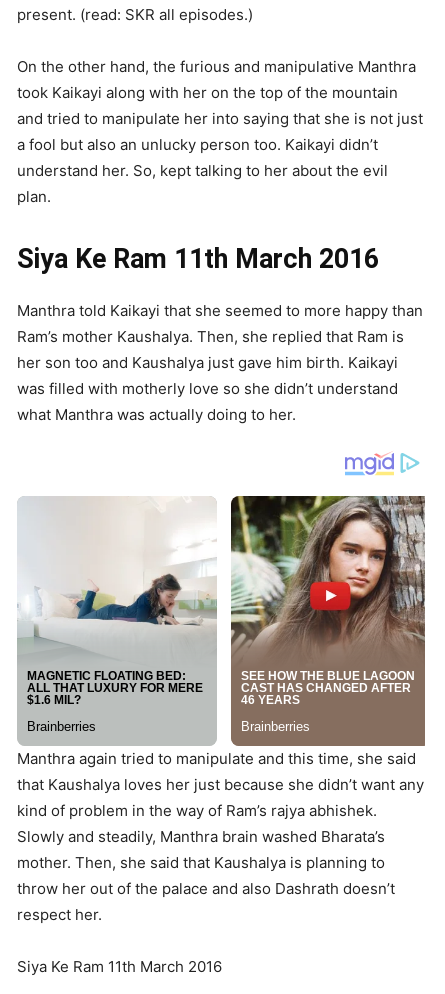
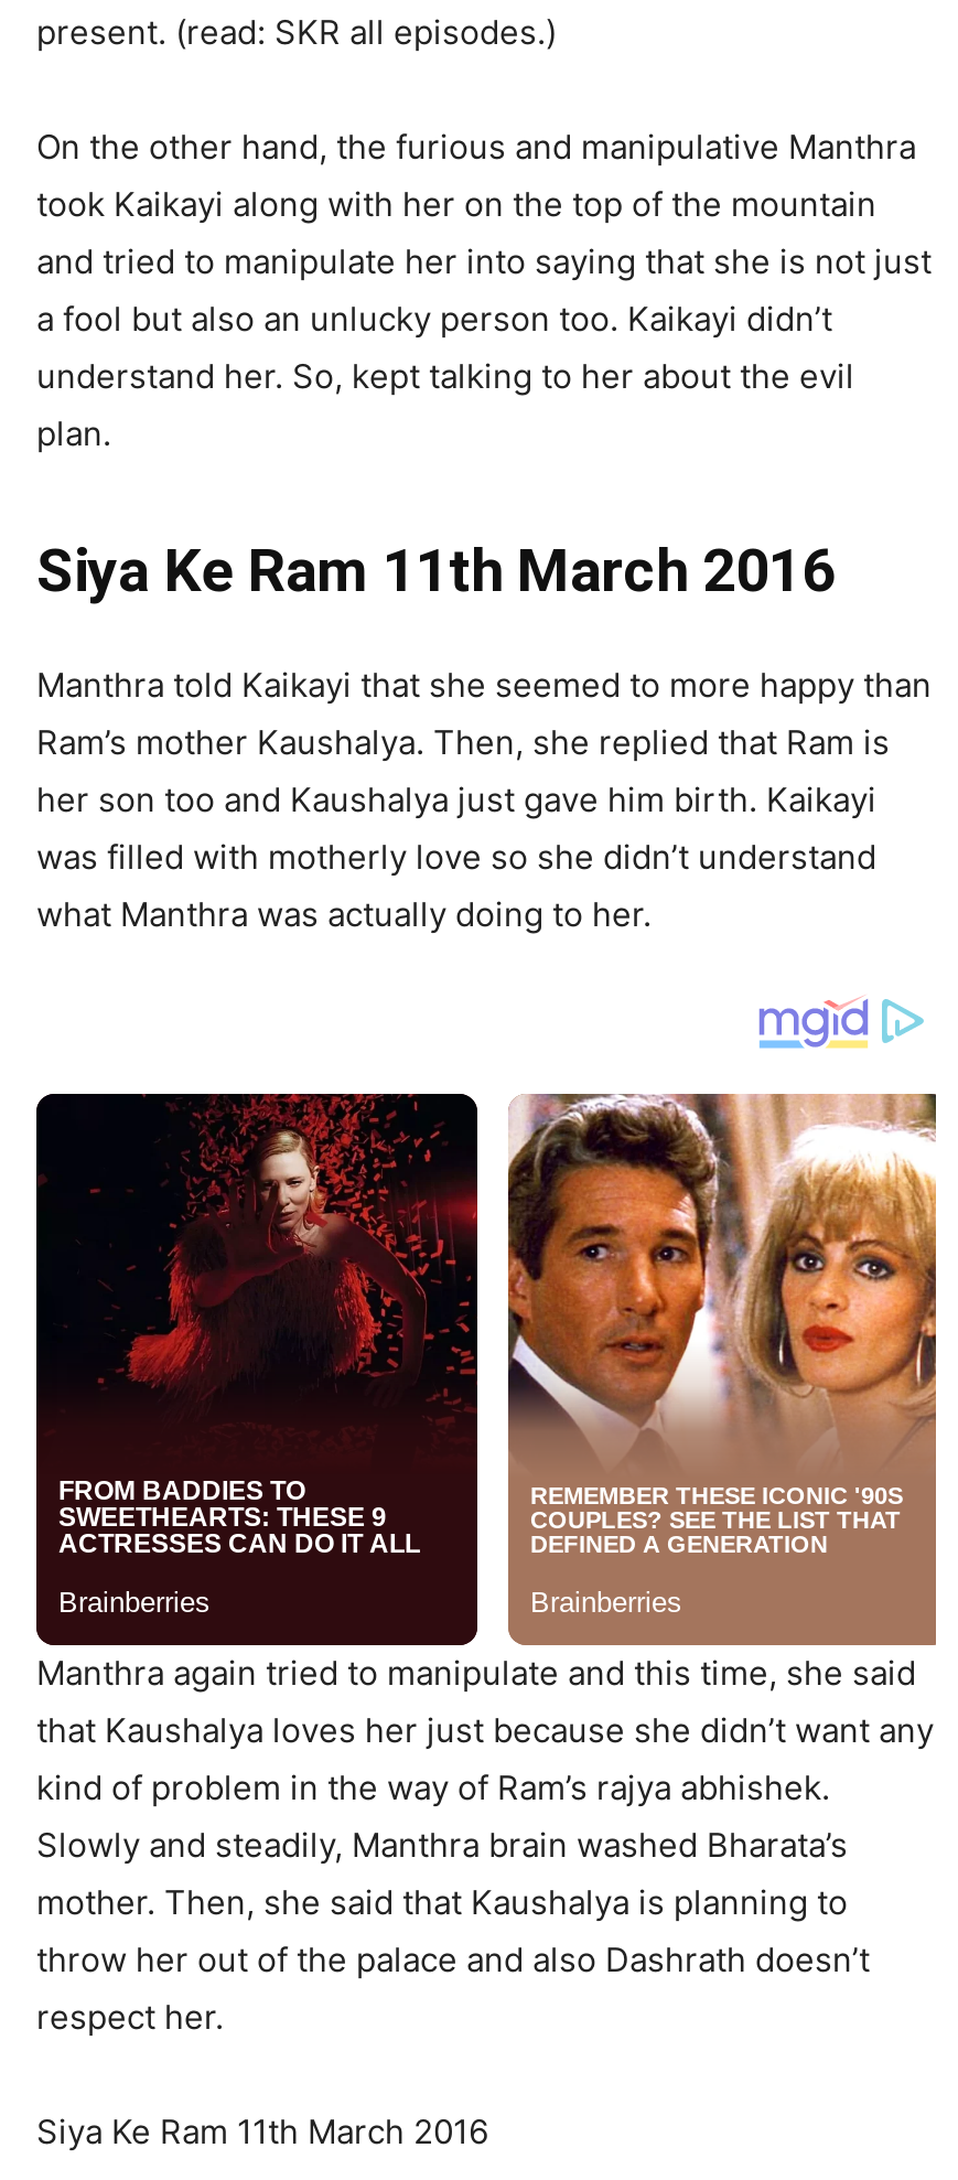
[17,496,217,746] [image] -> [34,1092,480,1645] [image]
[230,495,426,744] [image] -> [506,1092,936,1557] [image]

